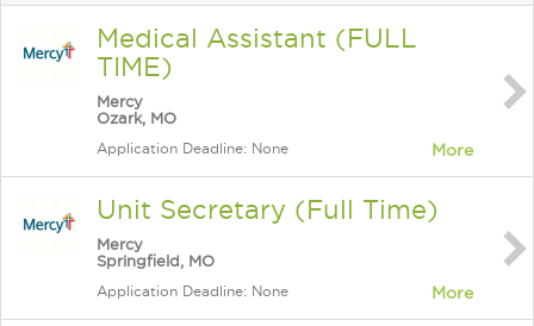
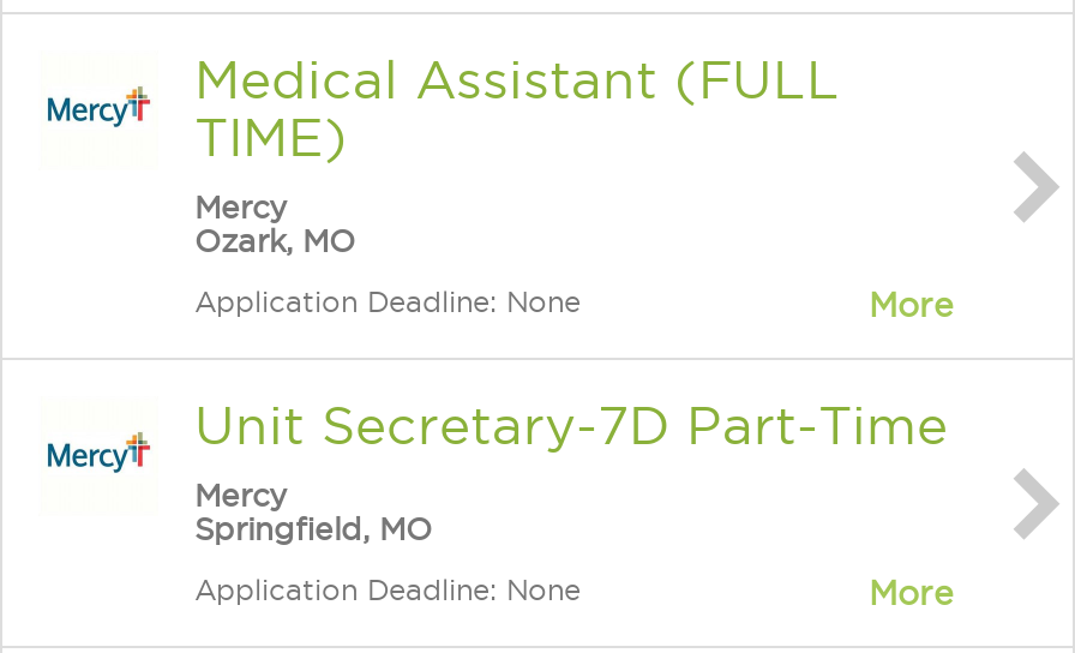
[97,195,439,224] Unit Secretary (Full Time) -> [194,396,948,454] Unit Secretary-7D Part-Time

